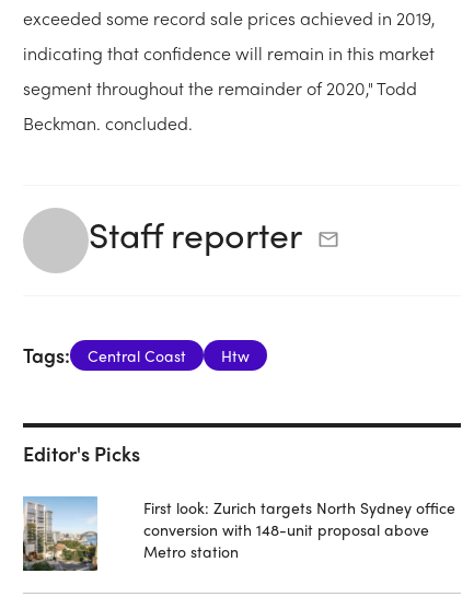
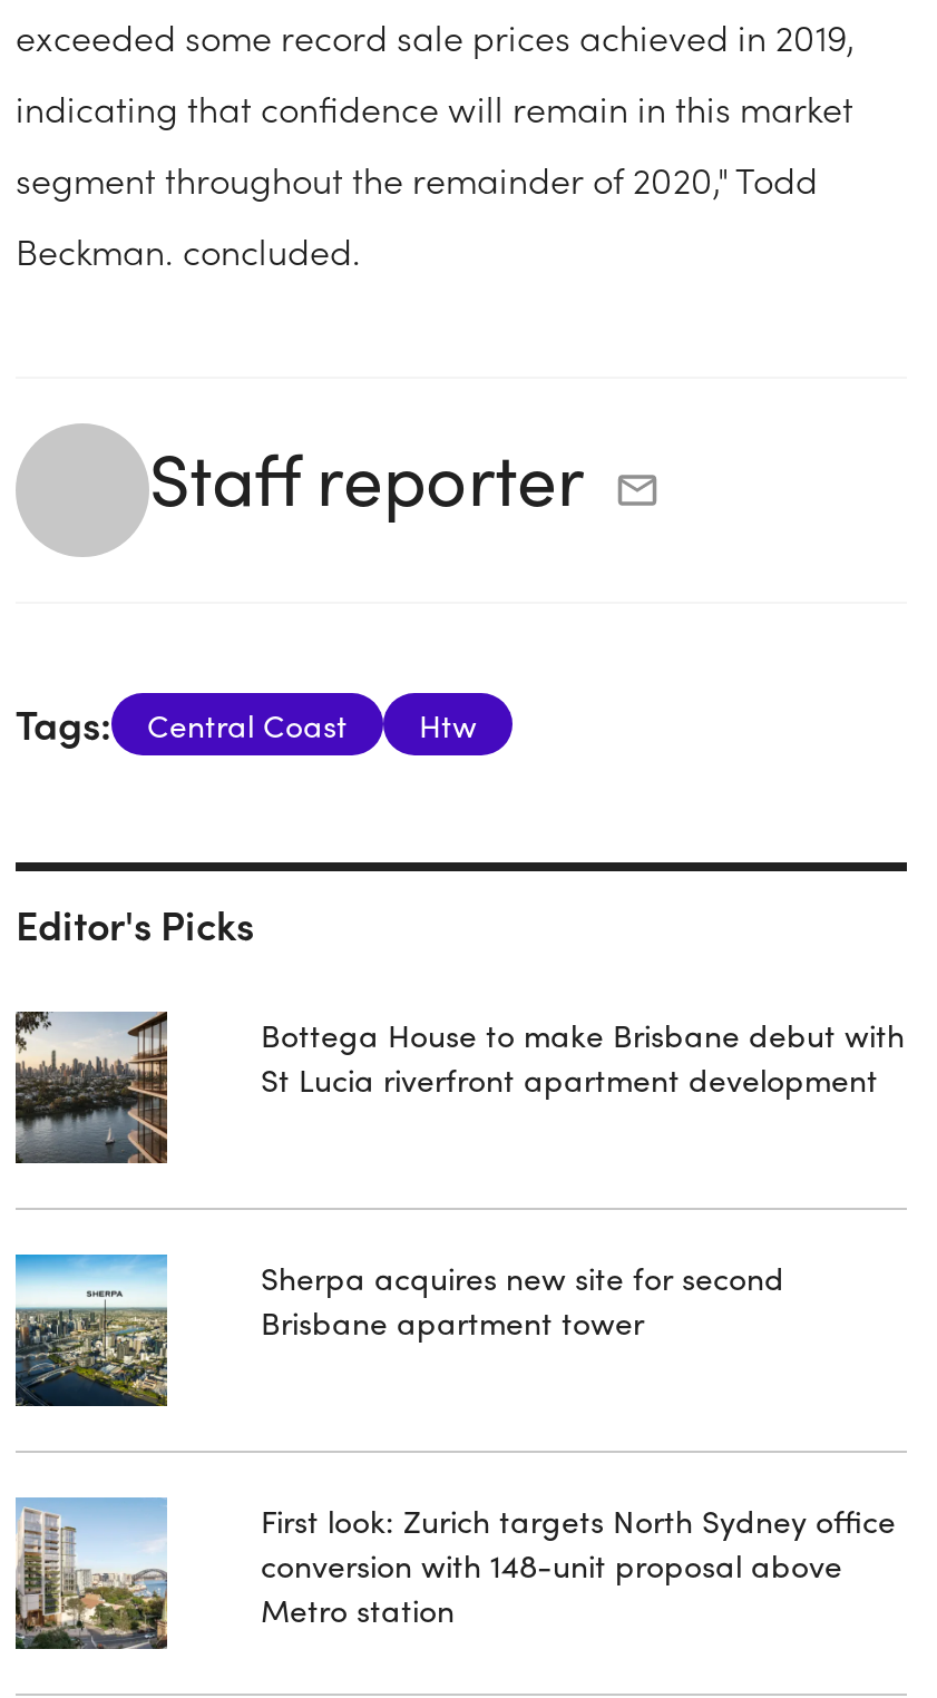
none -> [13,1009,169,1163] [image]
none -> [13,1252,169,1408] [image]
none -> [261,1011,905,1101] Bottega House to make Brisbane debut with | St Lucia riverfront apartment development
none -> [261,1254,784,1343] Sherpa acquires new site for second | Brisbane apartment tower

